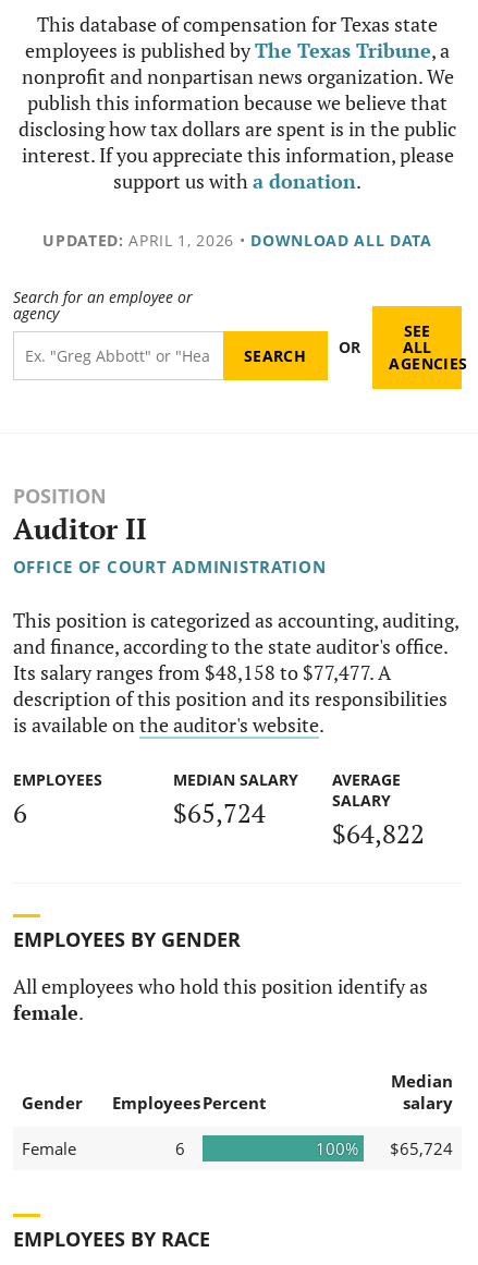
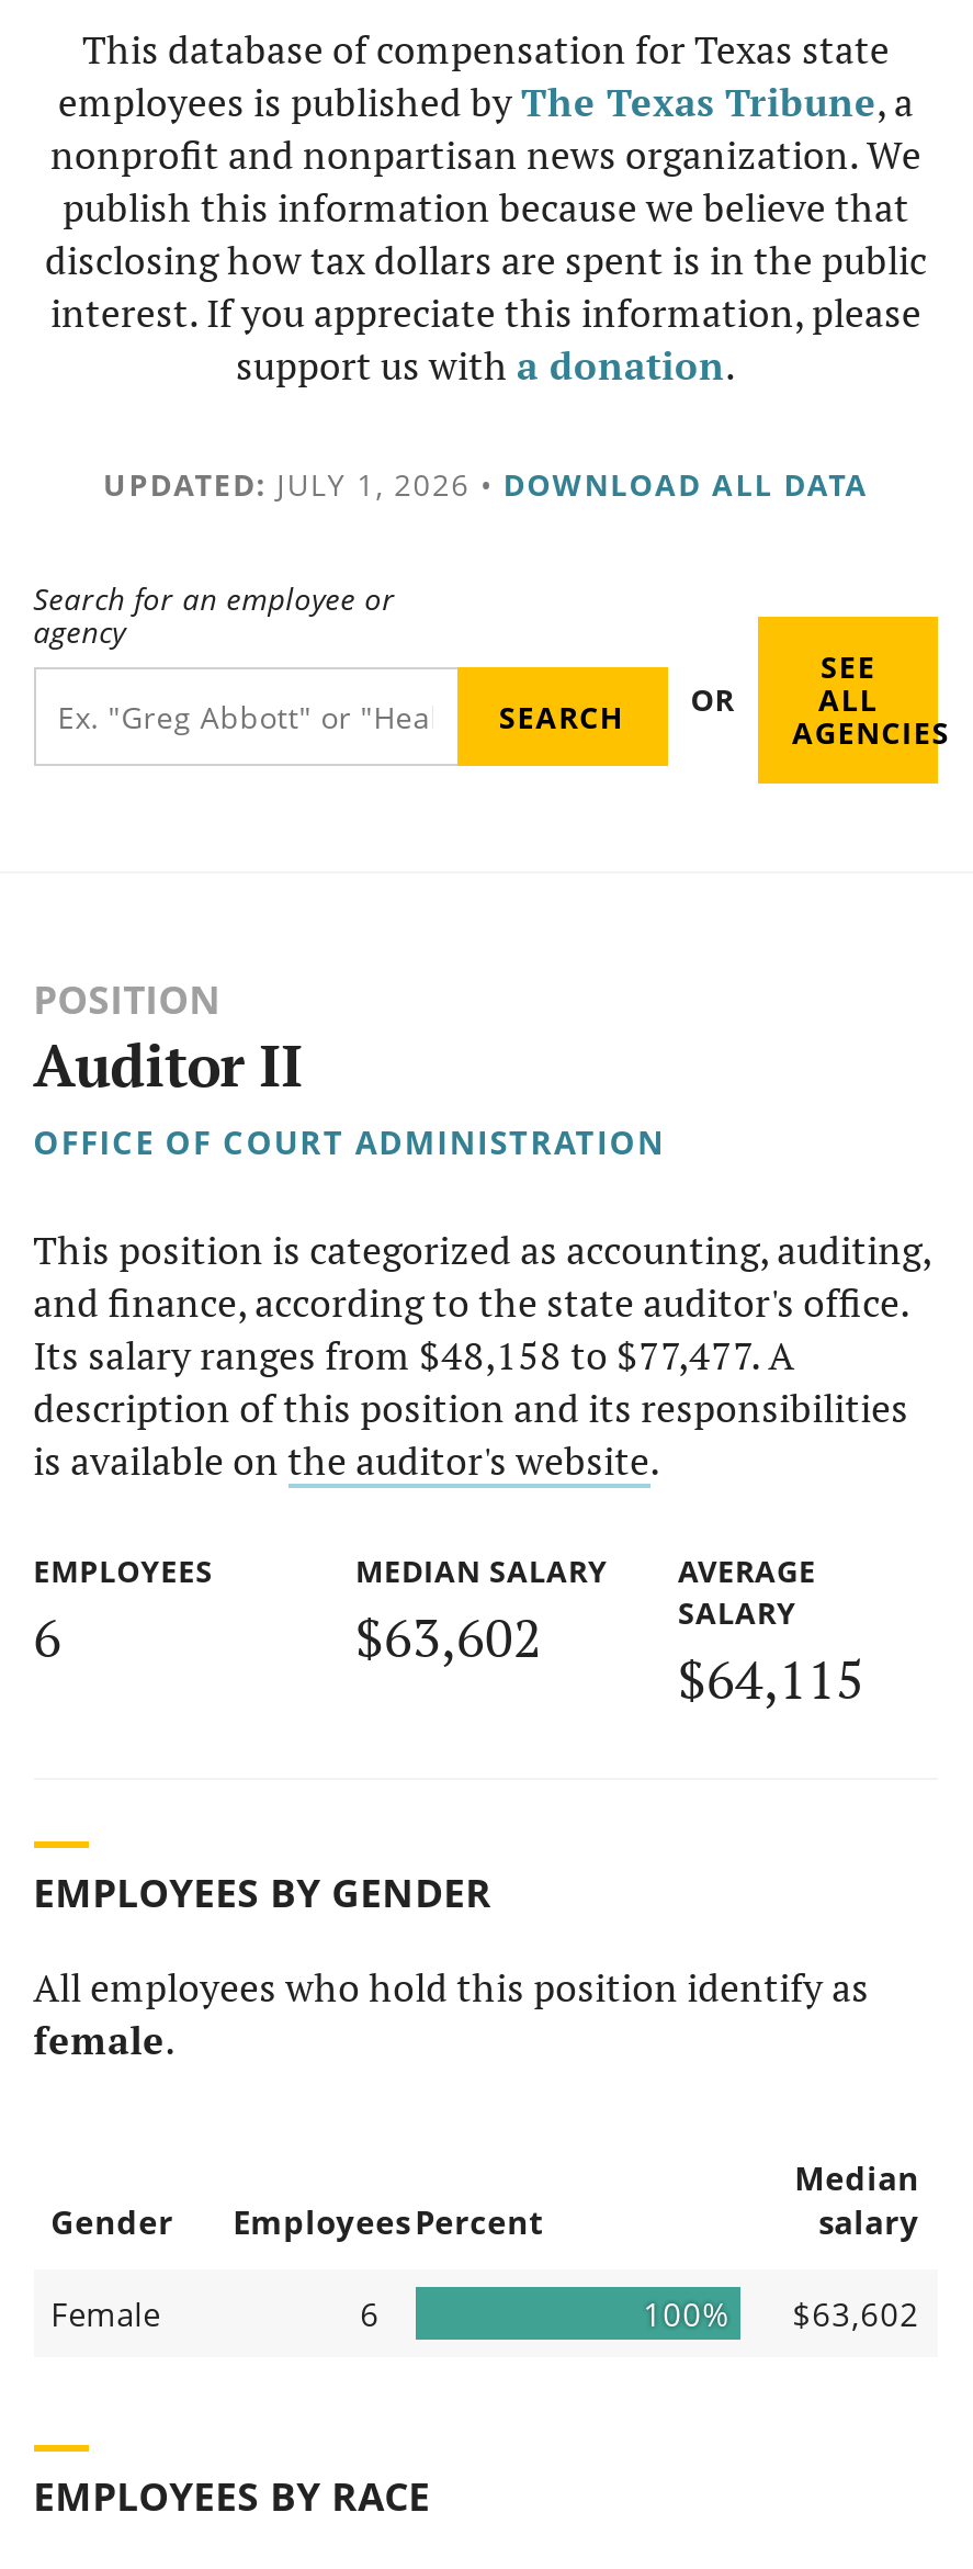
[43,230,432,251] UPDATED: APRIL 1, 2026 • DOWNLOAD ALL DATA -> [103,463,869,505] UPDATED: JULY 1, 2026 • DOWNLOAD ALL DATA
[173,795,265,830] $65,724 -> [355,1602,542,1672] $63,602
[333,816,425,851] $64,822 -> [678,1643,864,1713] $64,115
[315,1137,453,1159] 100% $65,724 -> [643,2291,919,2335] 100% $63,602

